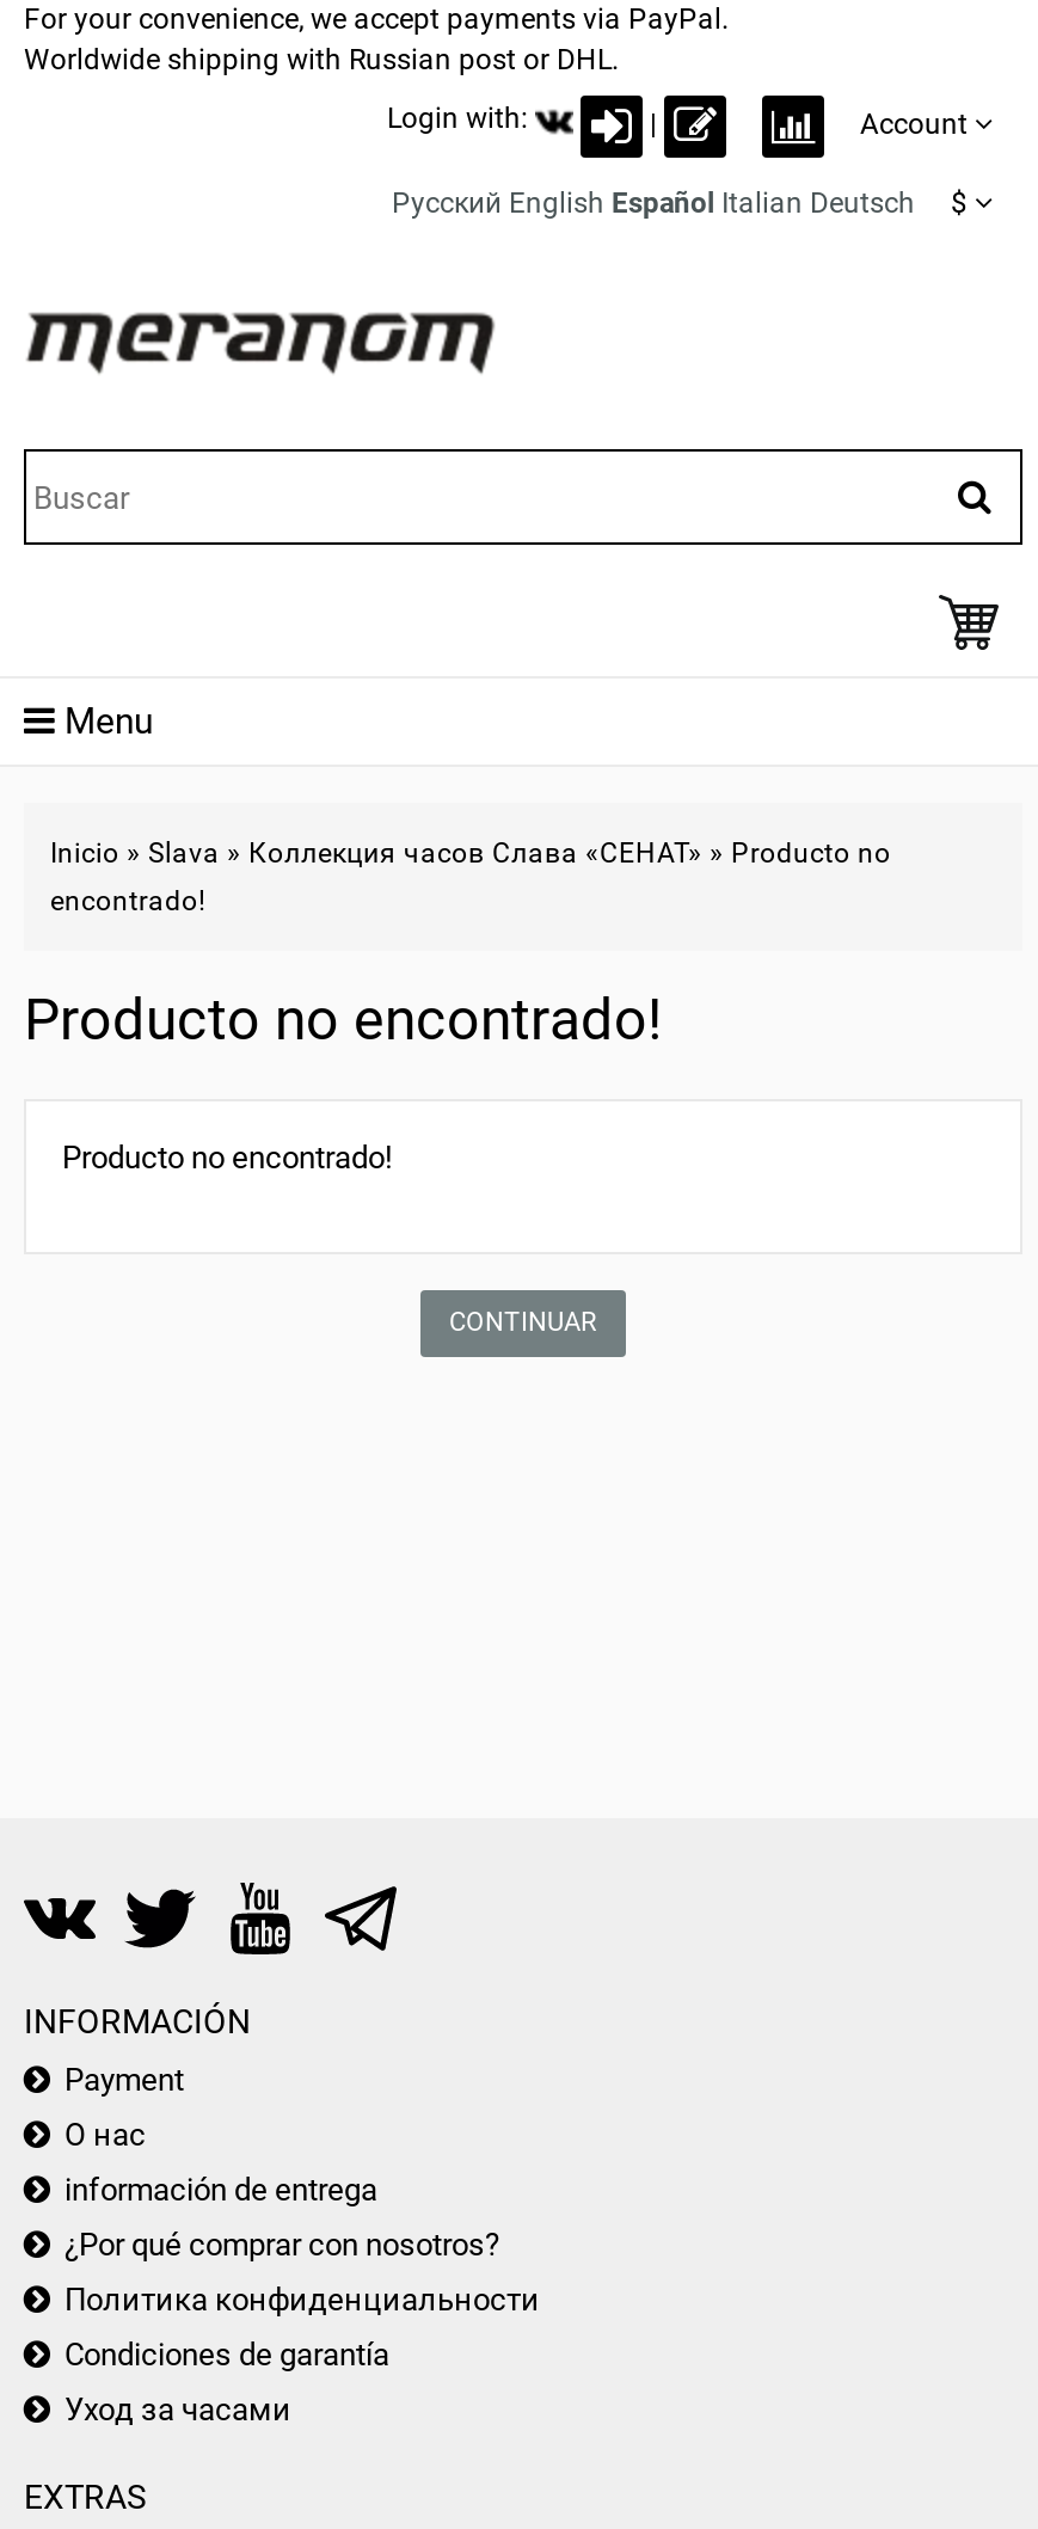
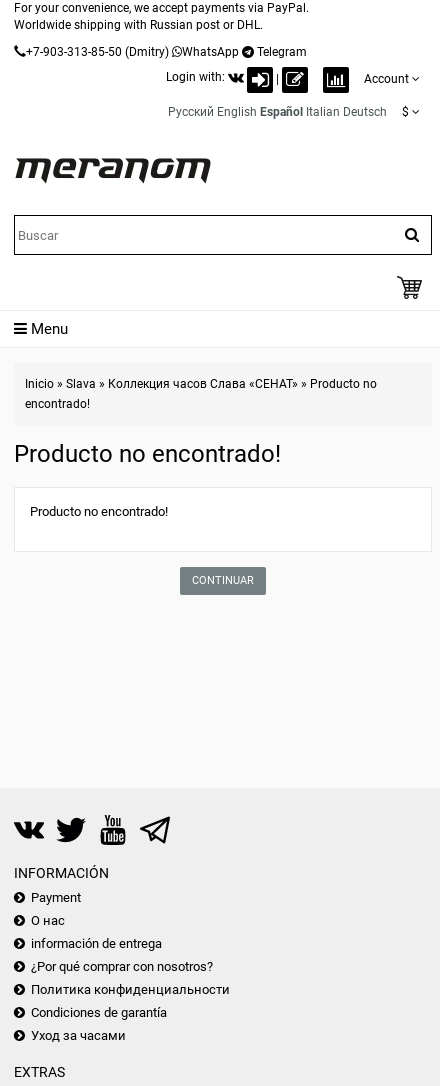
none -> [26,45,307,59] +7-903-313-85-50 (Dmitry) | WhatsApp | Telegram

